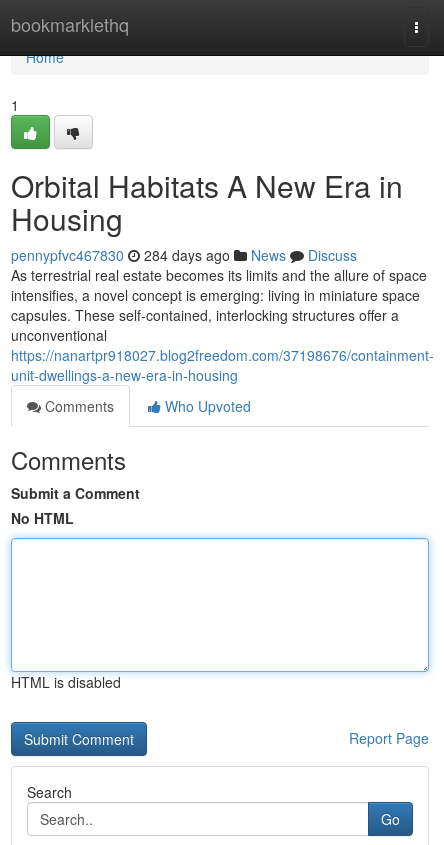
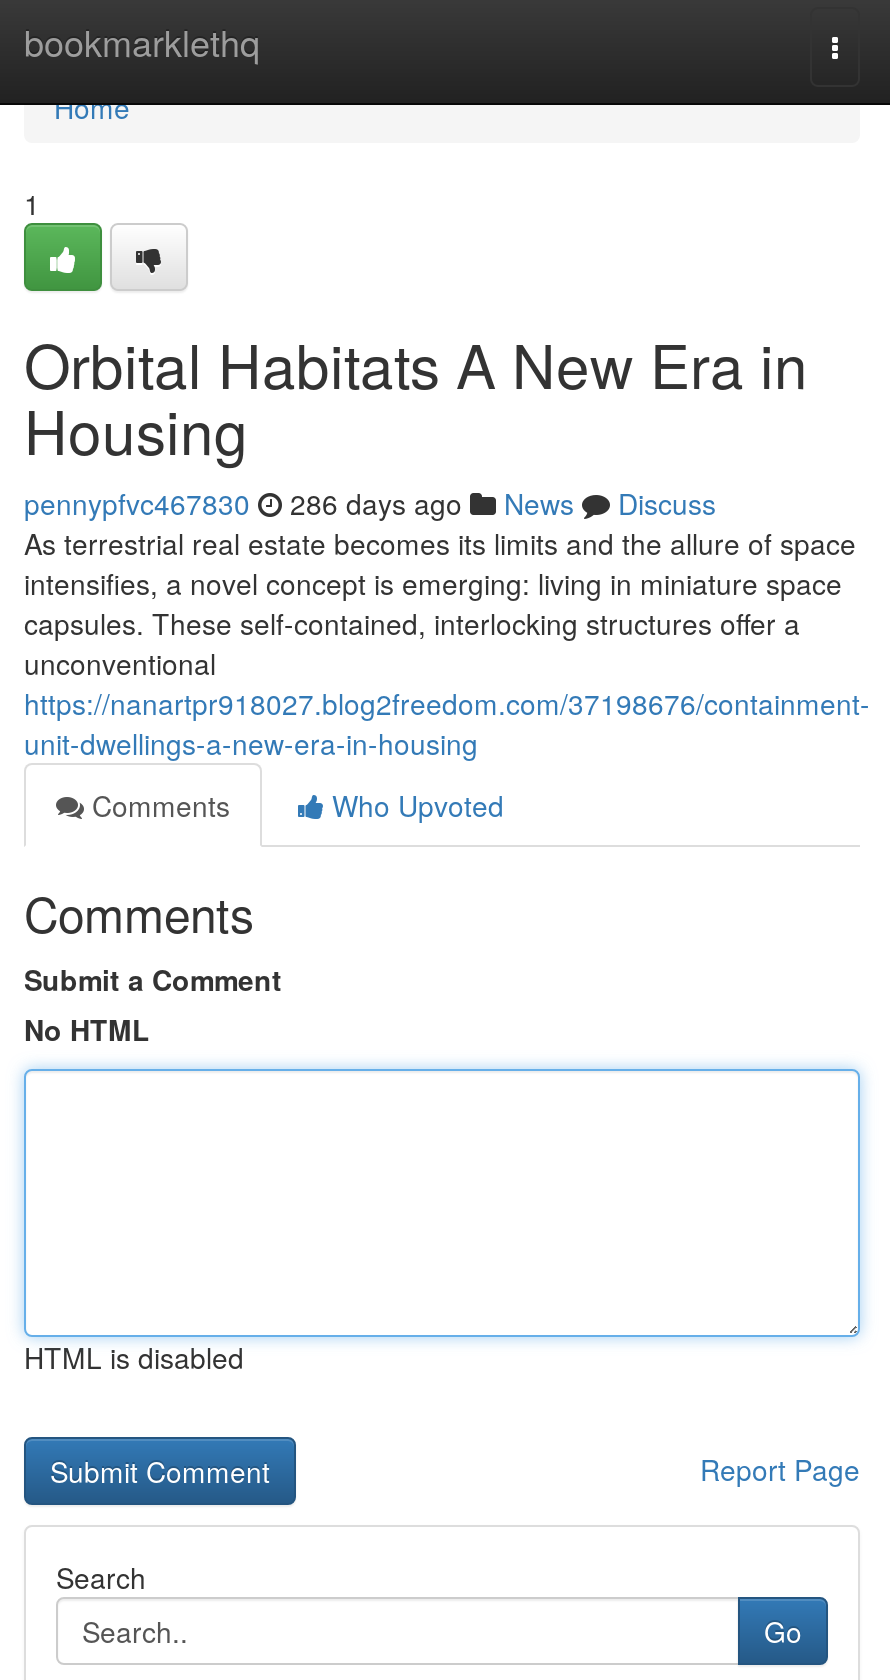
[11,245,357,265] pennypfvc467830 284 days ago News Discuss -> [24,483,716,523] pennypfvc467830 286 days ago News Discuss

